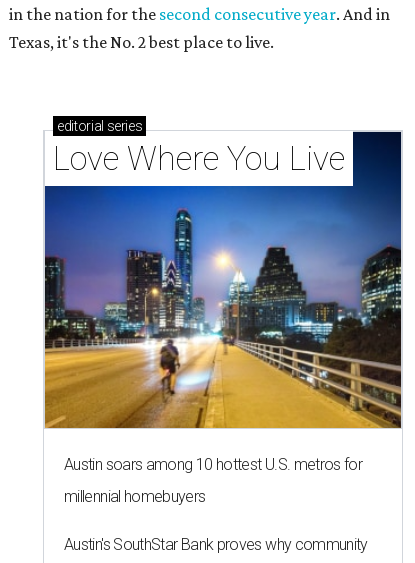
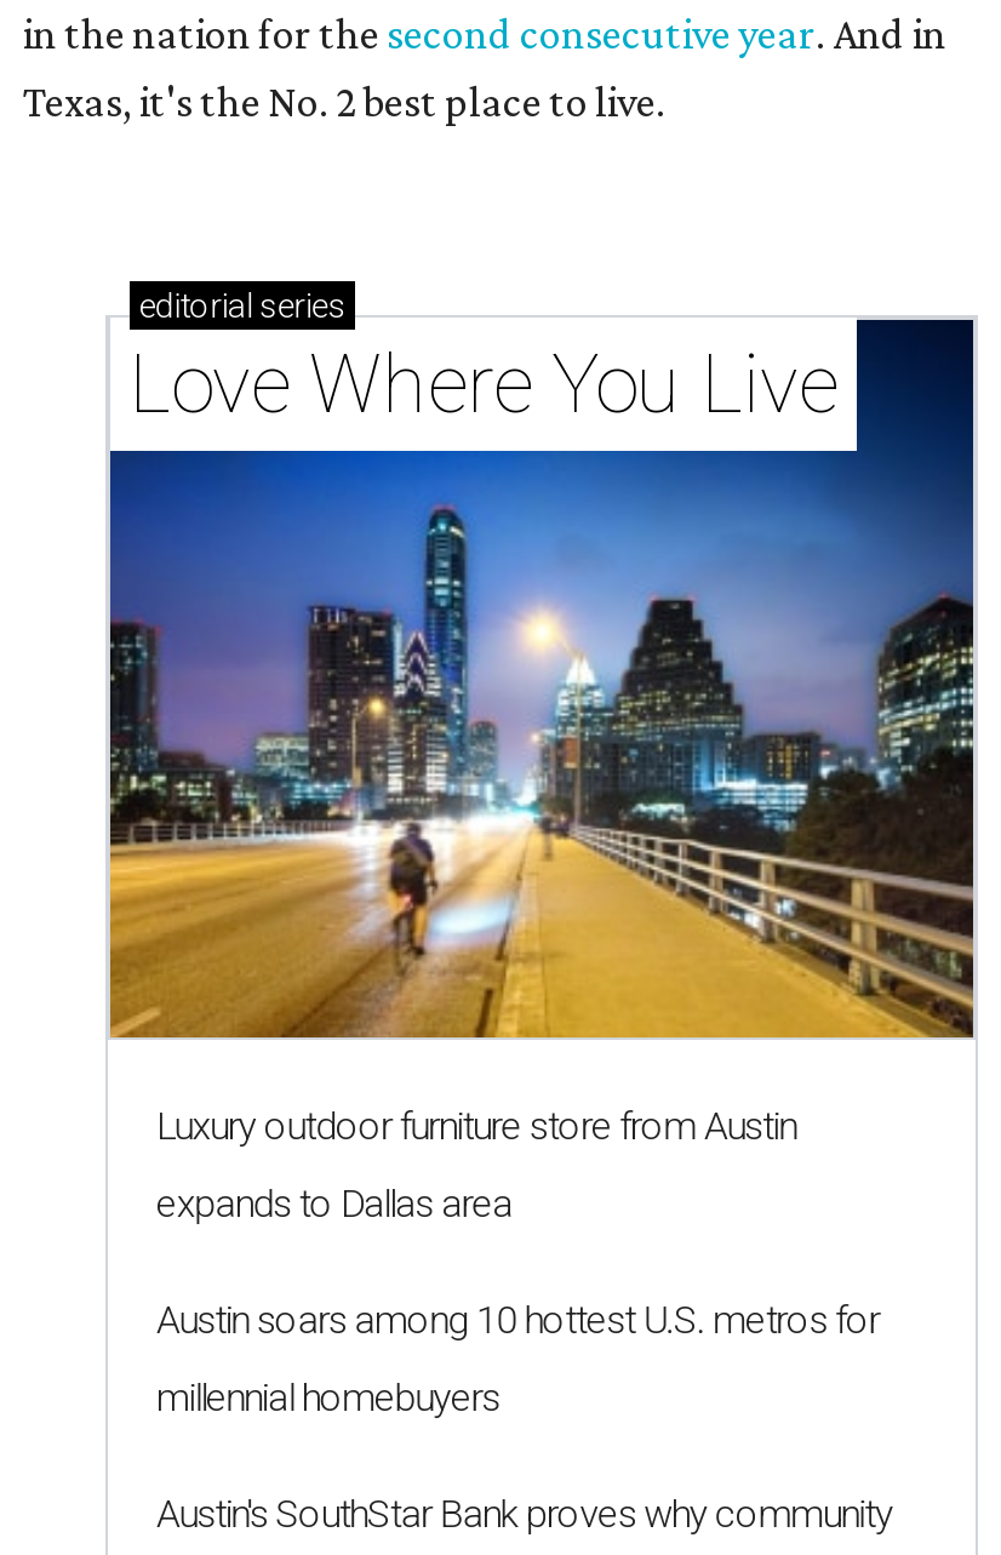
none -> [156,1103,796,1227] Luxury outdoor furniture store from Austin | expands to Dallas area

